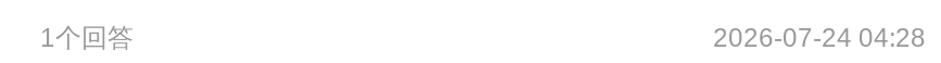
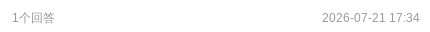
[713,23,926,53] 2026-07-24 04:28 -> [322,11,420,25] 2026-07-21 17:34

